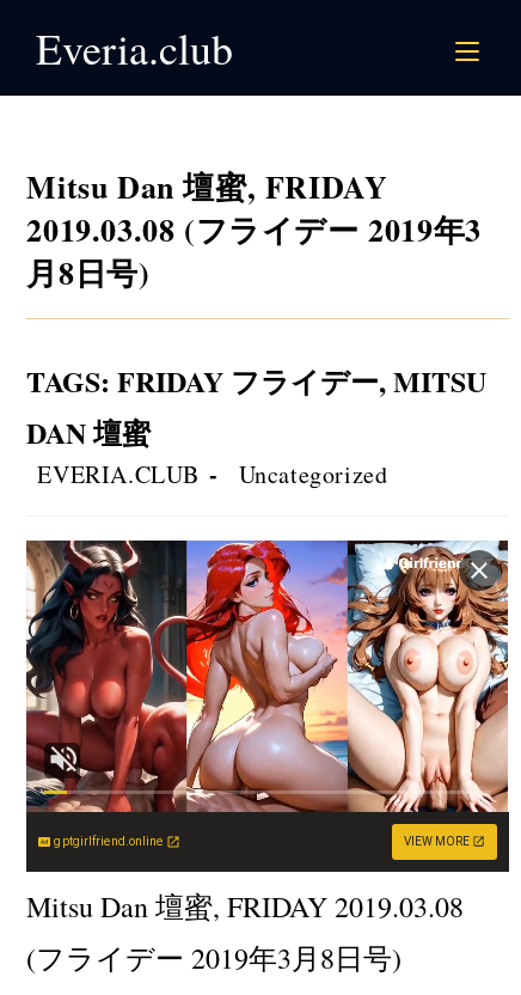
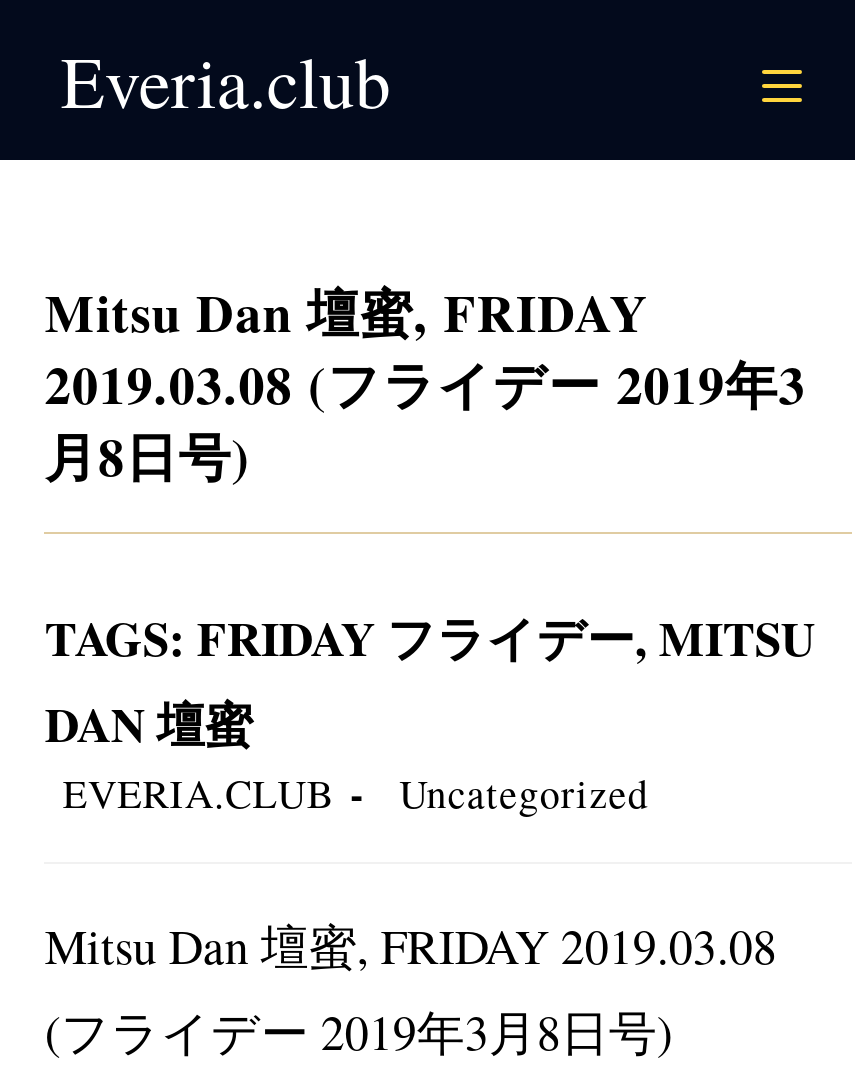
[25,539,510,873] [image] | gptgirlfriend.online | VIEW MORE -> none

